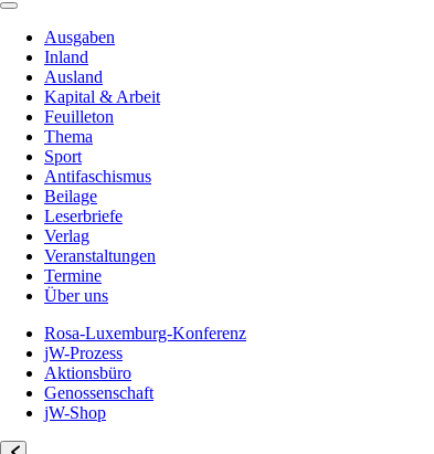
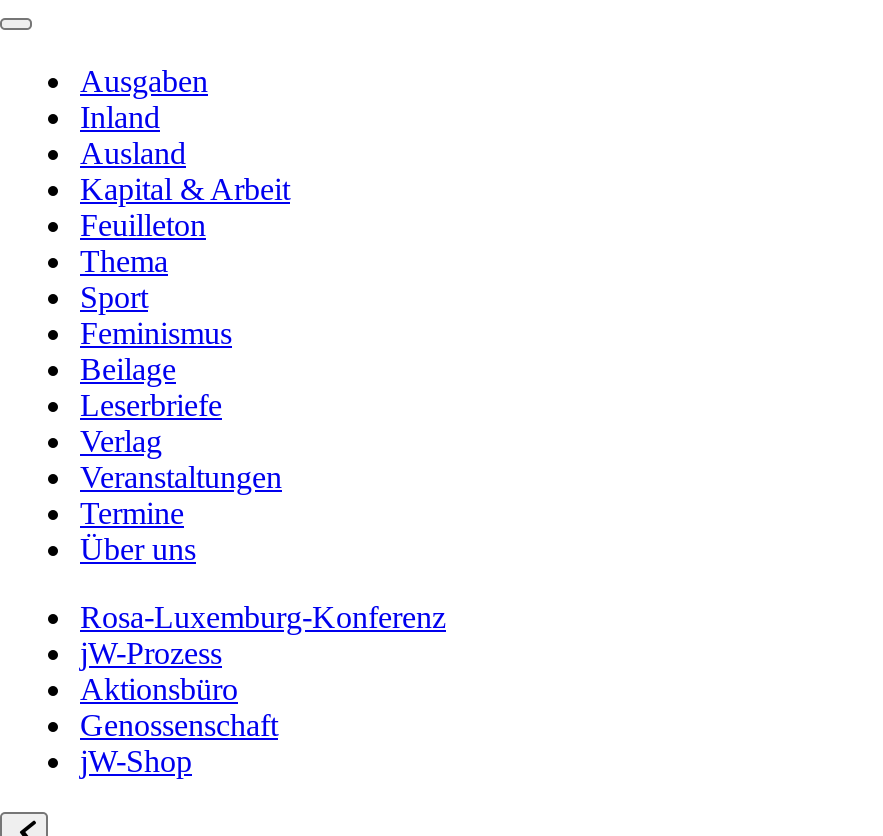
[44,167,151,186] Antifaschismus -> [80,316,232,350] Feminismus

